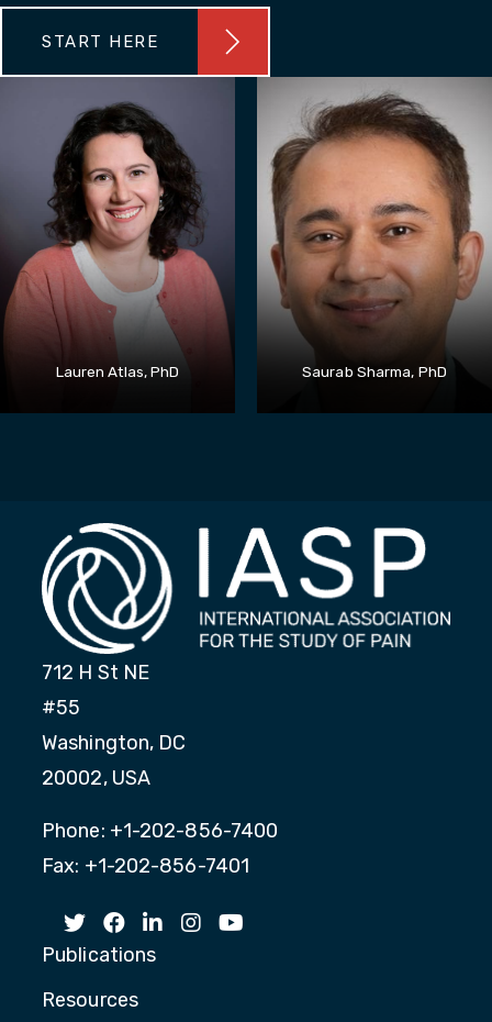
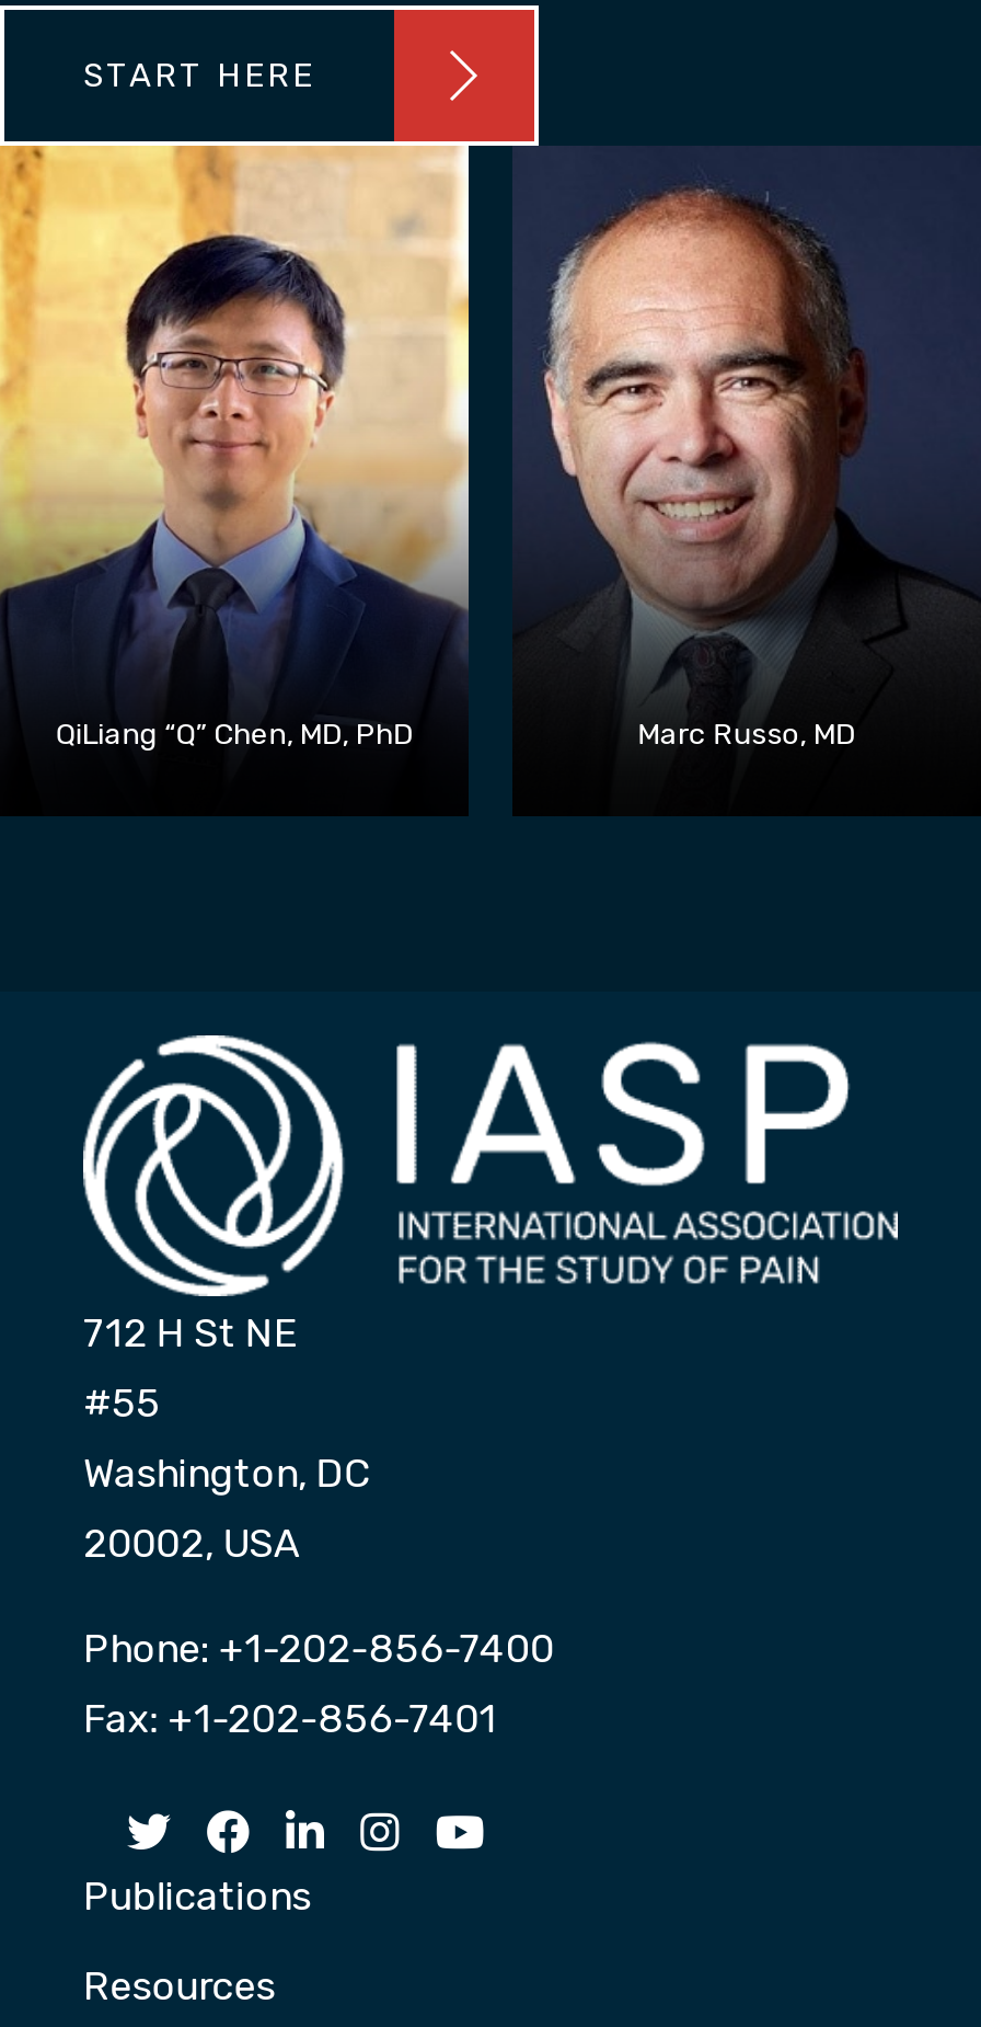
[3,76,447,380] [image] | Lauren Atlas, PhD | Saurab Sharma, PhD -> [7,144,856,751] [image] | QiLiang “Q” Chen, MD, PhD | Marc Russo, MD
[256,76,489,355] [image] -> [512,146,974,700] [image]

